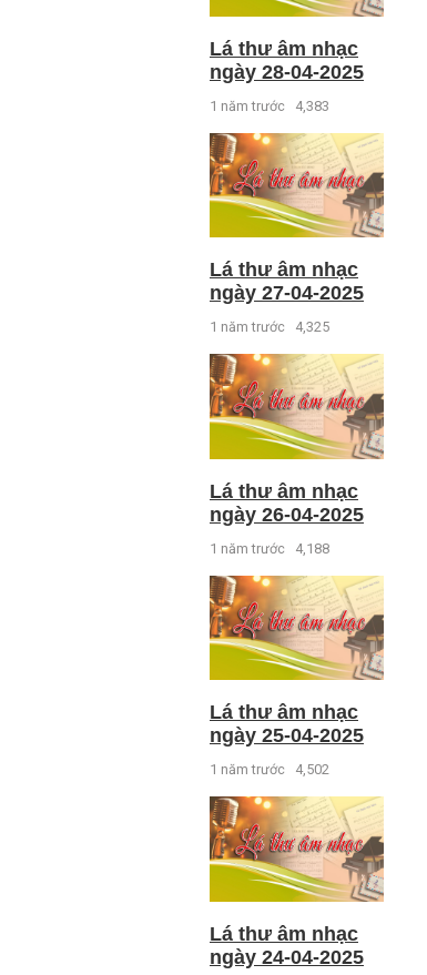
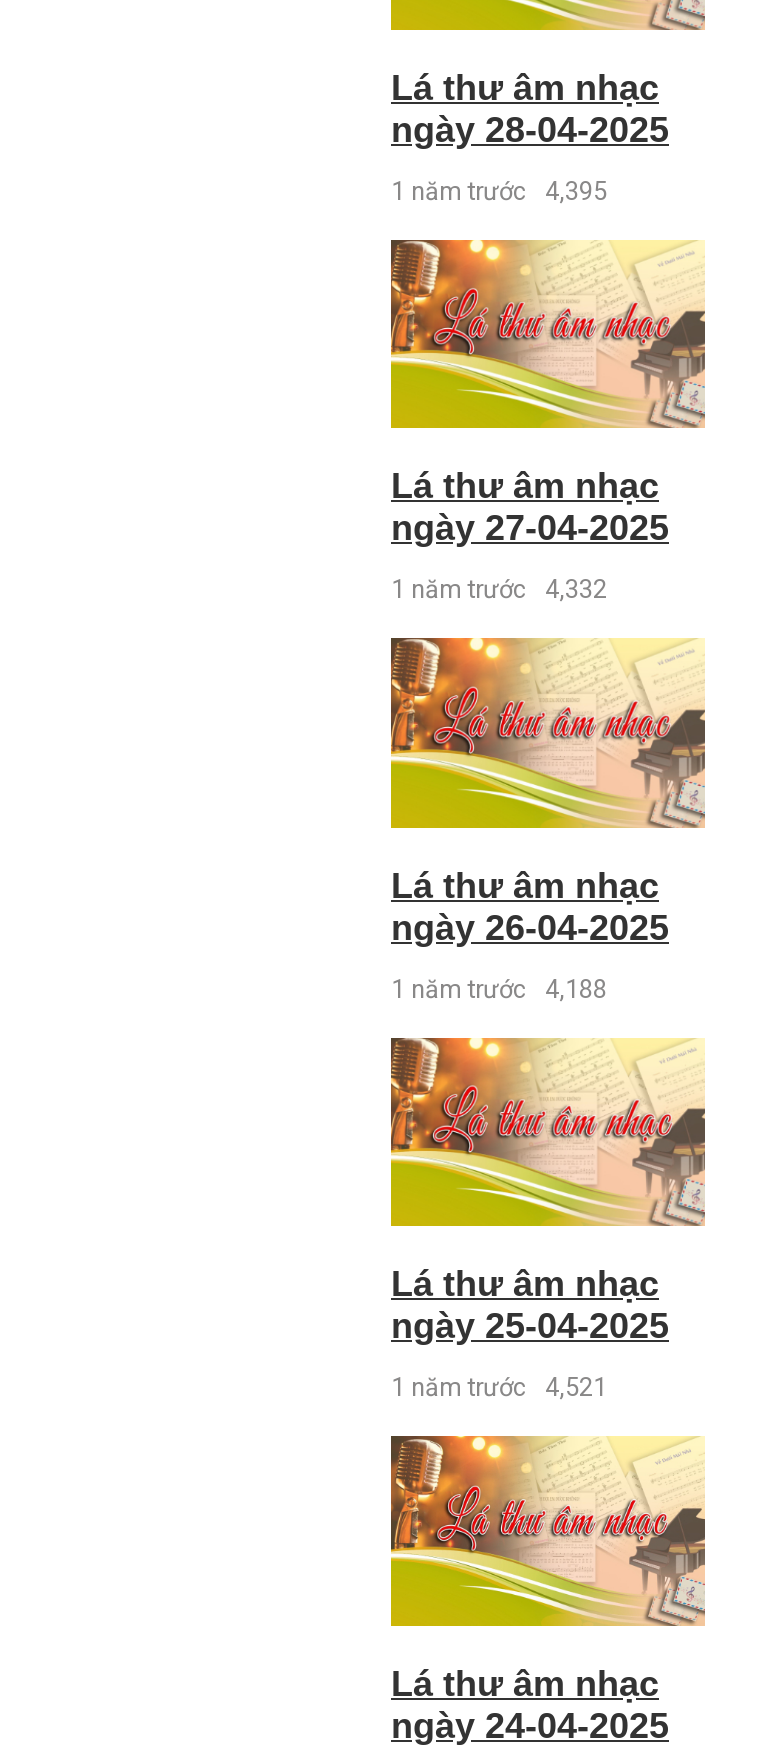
[210,97,329,114] 1 năm trước 4,383 -> [391,175,607,205] 1 năm trước 4,395
[210,319,329,335] 1 năm trước 4,325 -> [391,575,607,605] 1 năm trước 4,332
[210,761,329,778] 1 năm trước 4,502 -> [391,1373,607,1403] 1 năm trước 4,521

